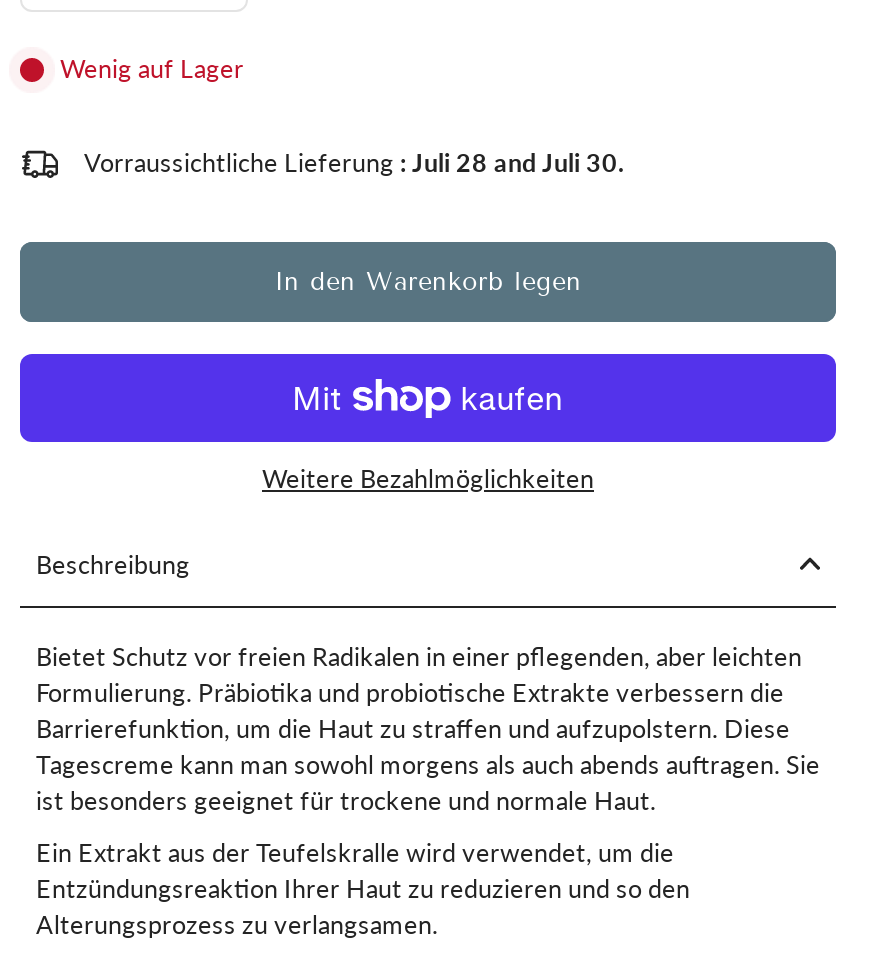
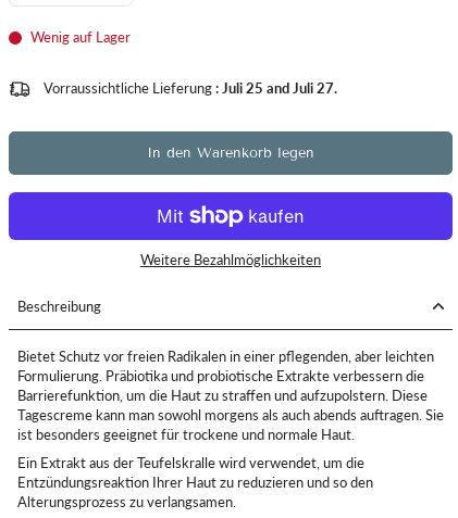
[84,148,624,178] Vorraussichtliche Lieferung: Juli 28 and Juli 30. -> [44,80,337,97] Vorraussichtliche Lieferung: Juli 25 and Juli 27.

